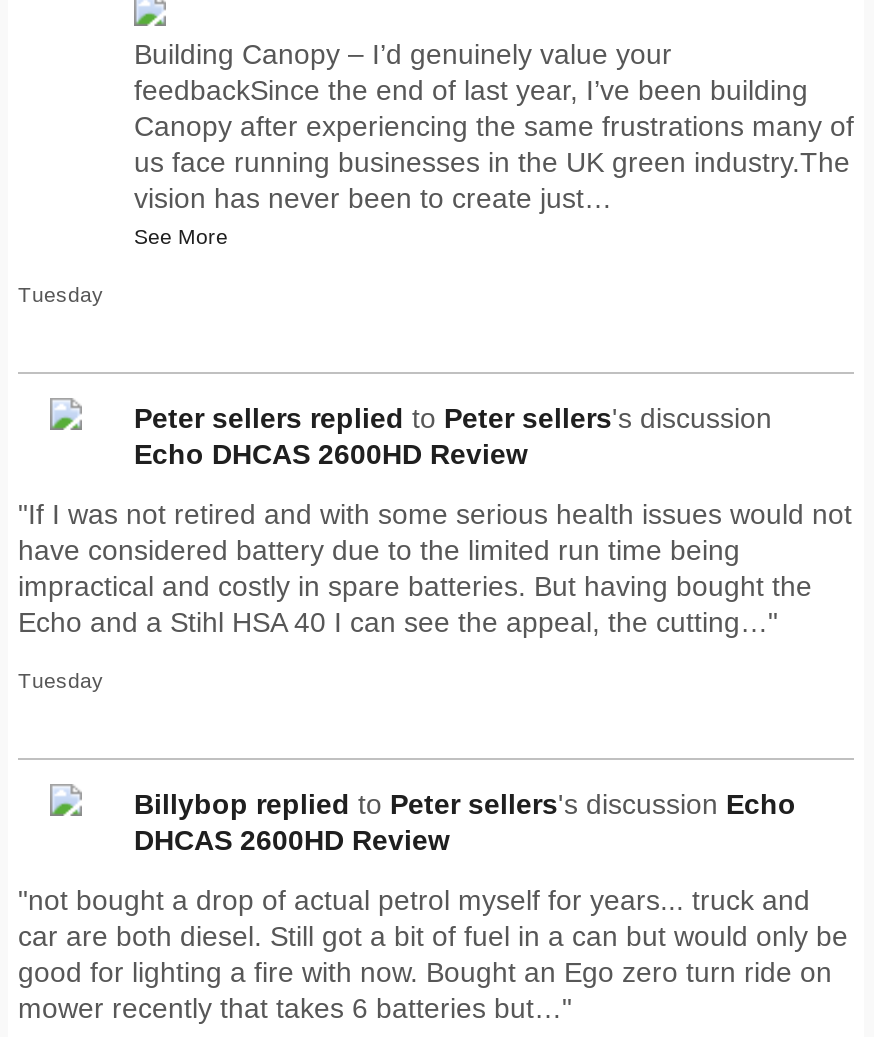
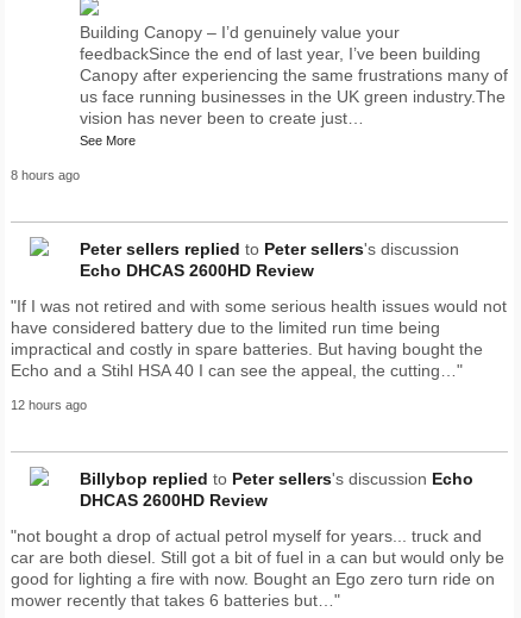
[18,281,104,305] Tuesday -> [11,167,80,182] 8 hours ago
[18,667,104,691] Tuesday -> [11,397,87,412] 12 hours ago

